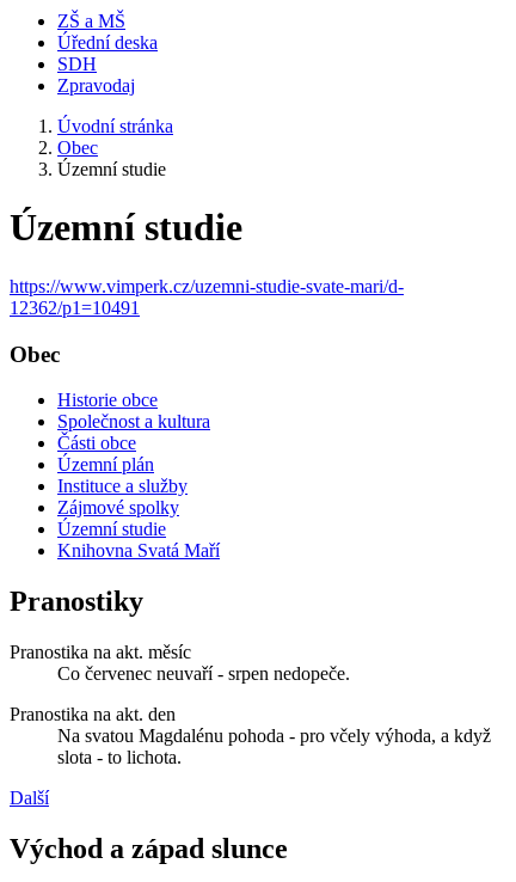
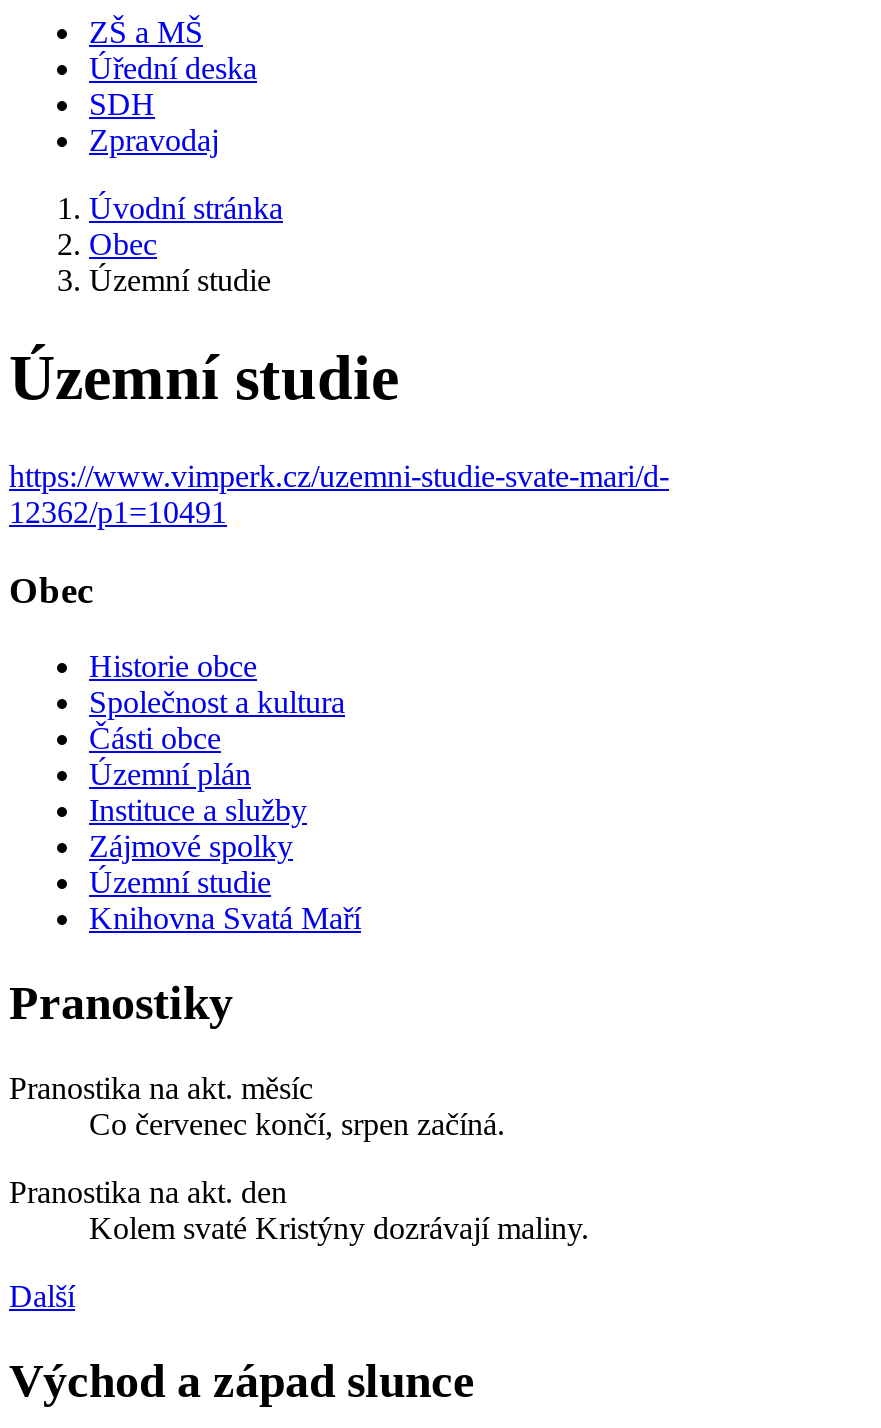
[57,663,350,684] Co červenec neuvaří - srpen nedopeče. -> [89,1107,505,1141] Co červenec končí, srpen začíná.
[57,726,491,767] Na svatou Magdalénu pohoda - pro včely výhoda, a když | slota - to lichota. -> [89,1211,589,1245] Kolem svaté Kristýny dozrávají maliny.

